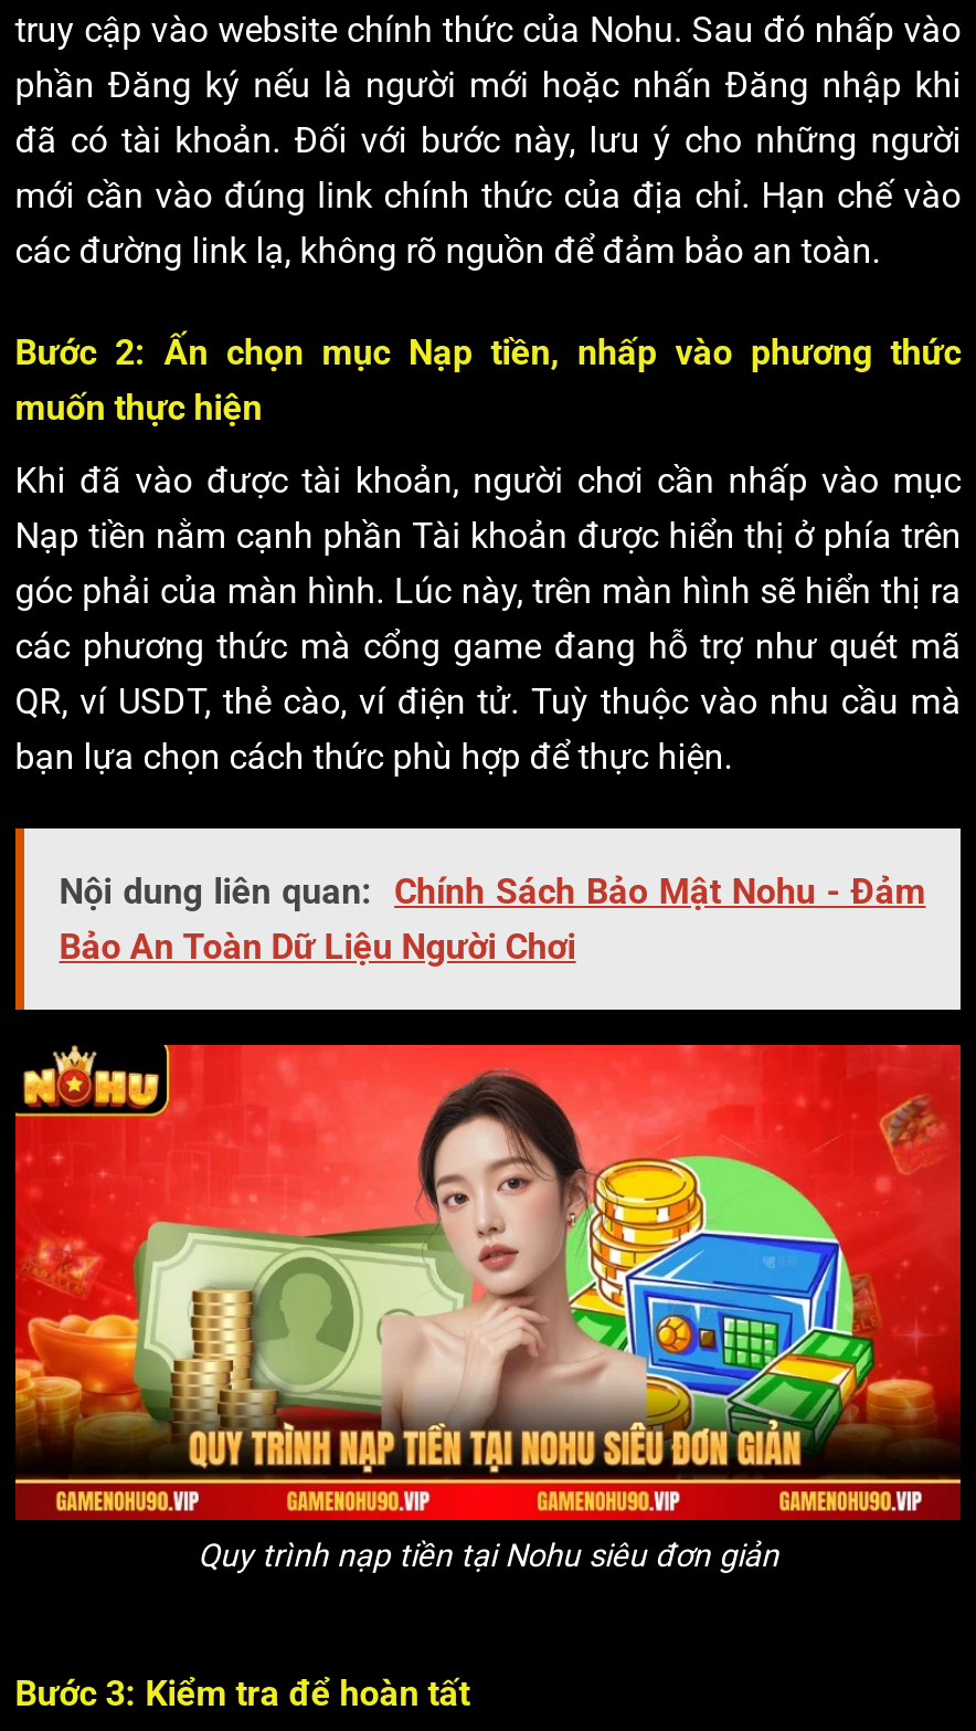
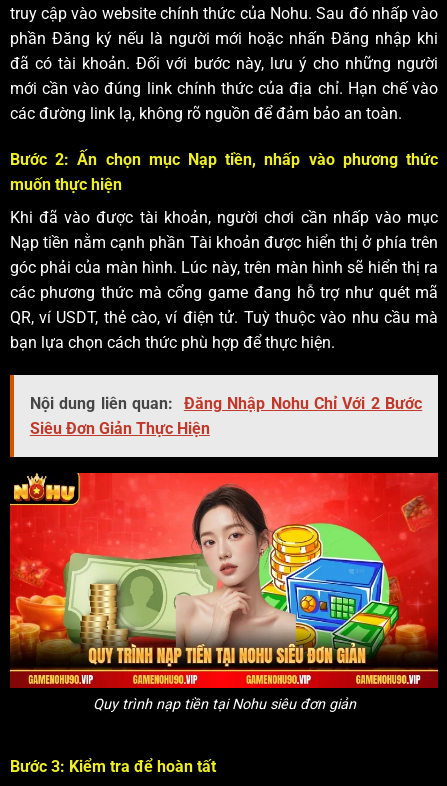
[59,872,926,969] Nội dung liên quan: Chính Sách Bảo Mật Nohu - Đảm | Bảo An Toàn Dữ Liệu Người Chơi -> [30,394,422,438] Nội dung liên quan: Đăng Nhập Nohu Chỉ Với 2 Bước | Siêu Đơn Giản Thực Hiện

